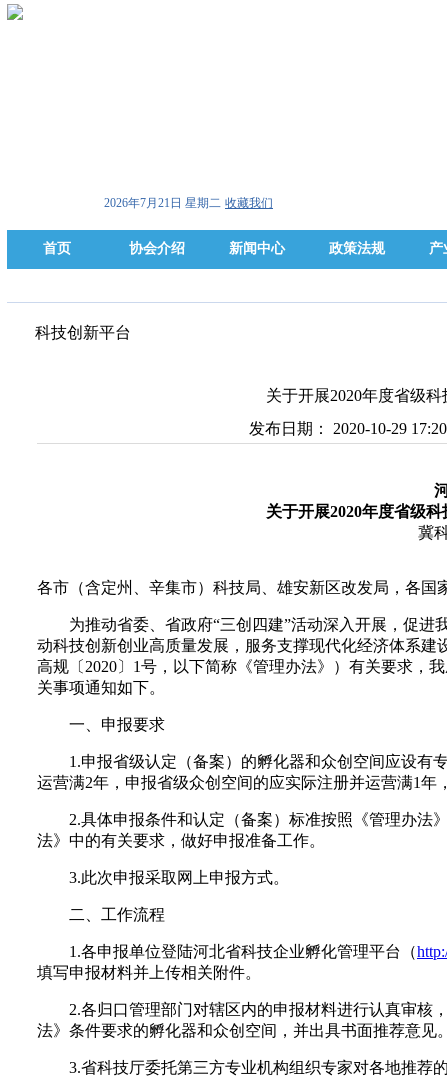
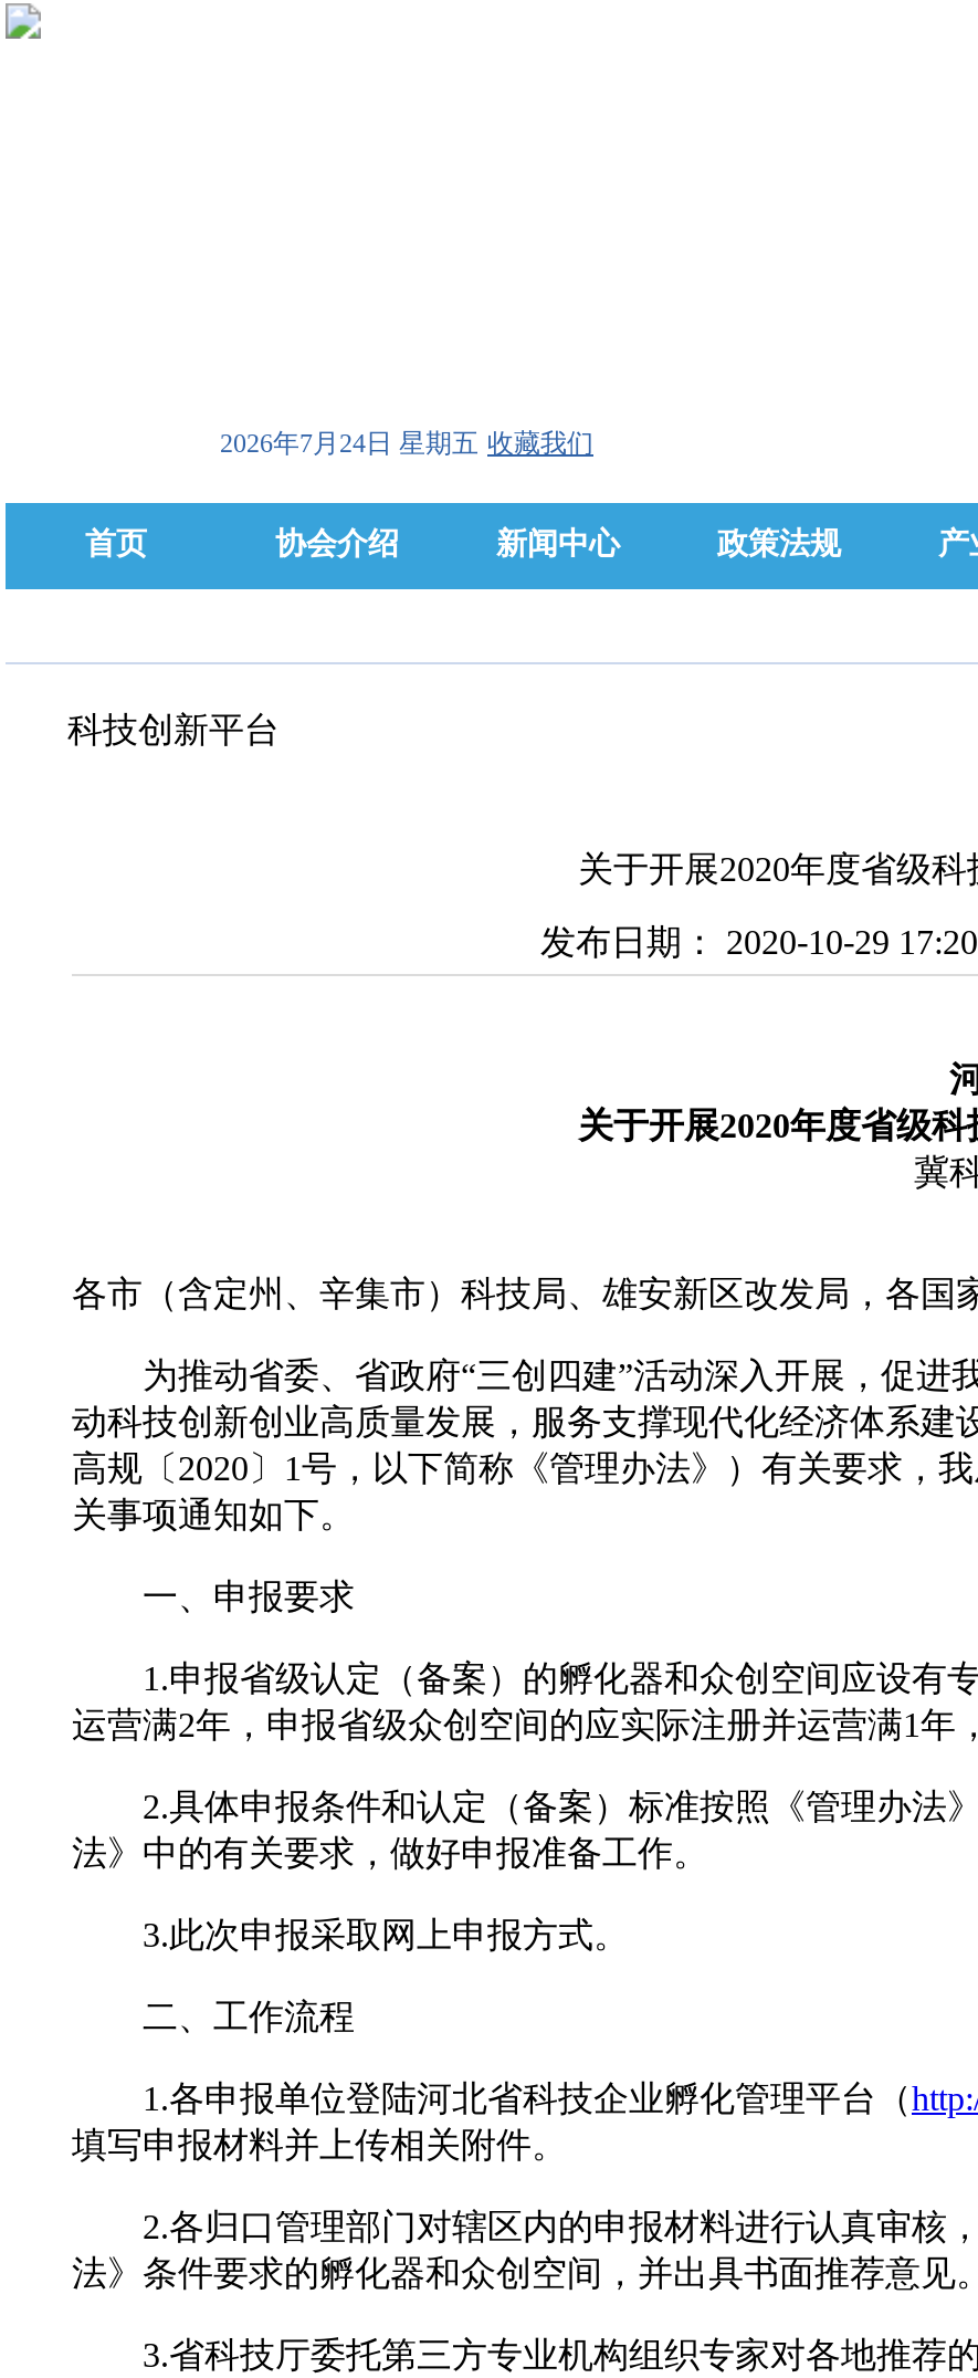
[104,196,273,210] 2026年7月21日 星期二 收藏我们 -> [220,428,593,459] 2026年7月24日 星期五 收藏我们

